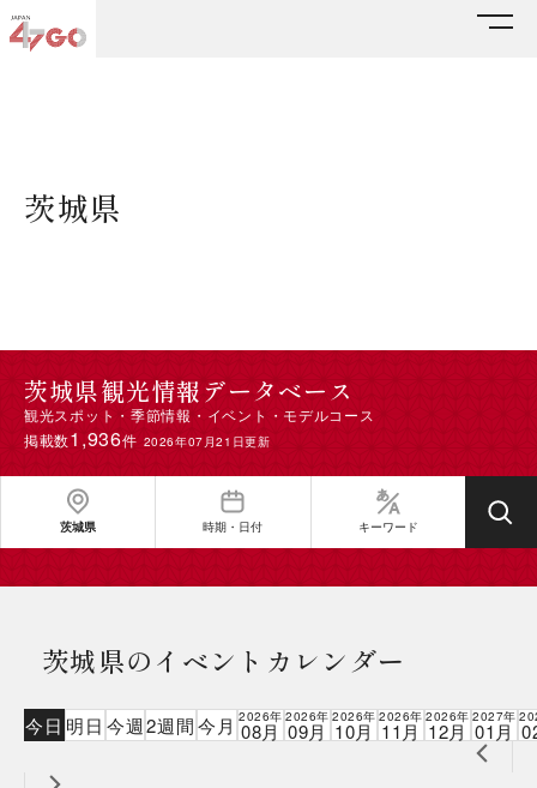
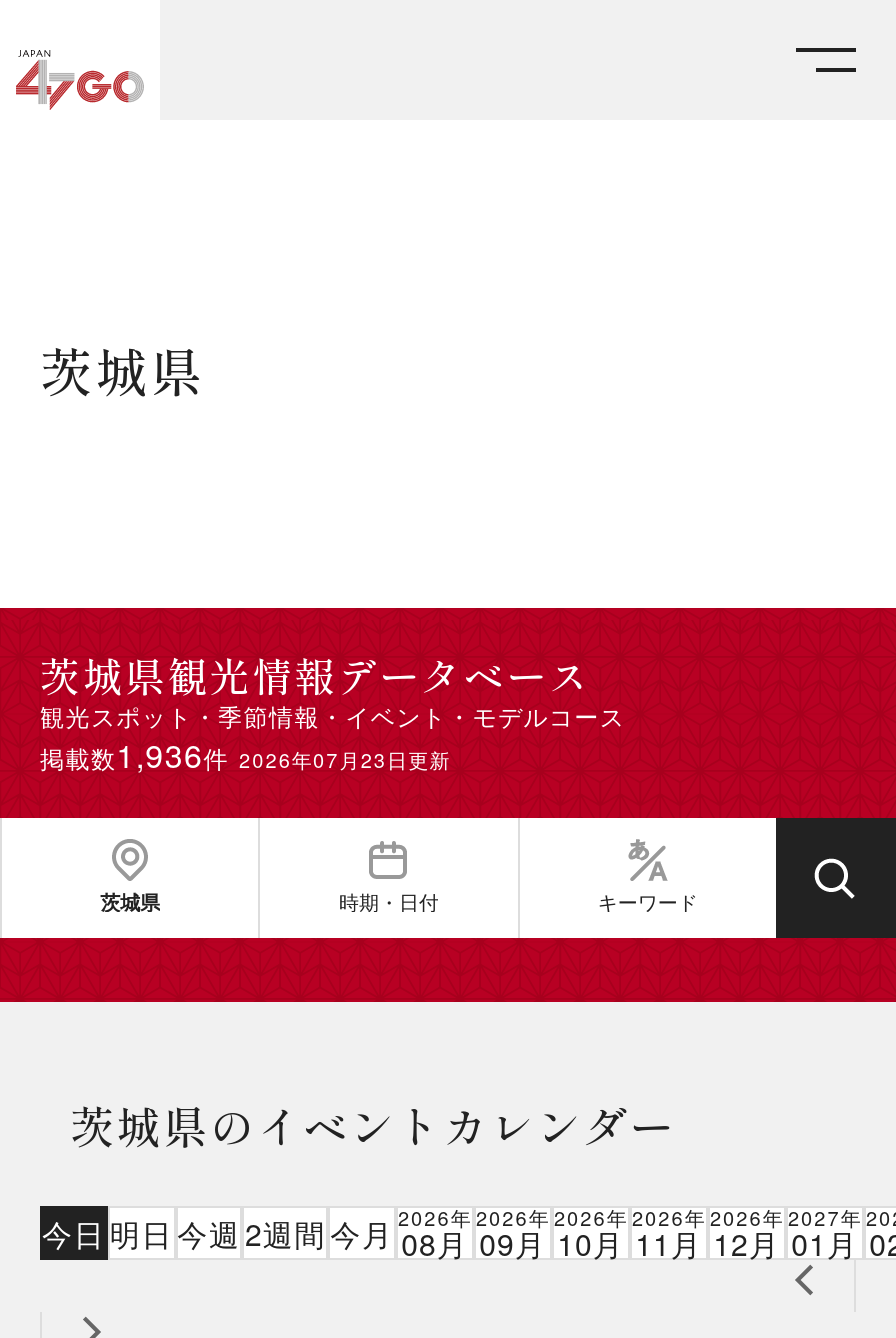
[24,425,270,452] 掲載数1,936件 2026年07月21日更新 -> [40,732,451,778] 掲載数1,936件 2026年07月23日更新

